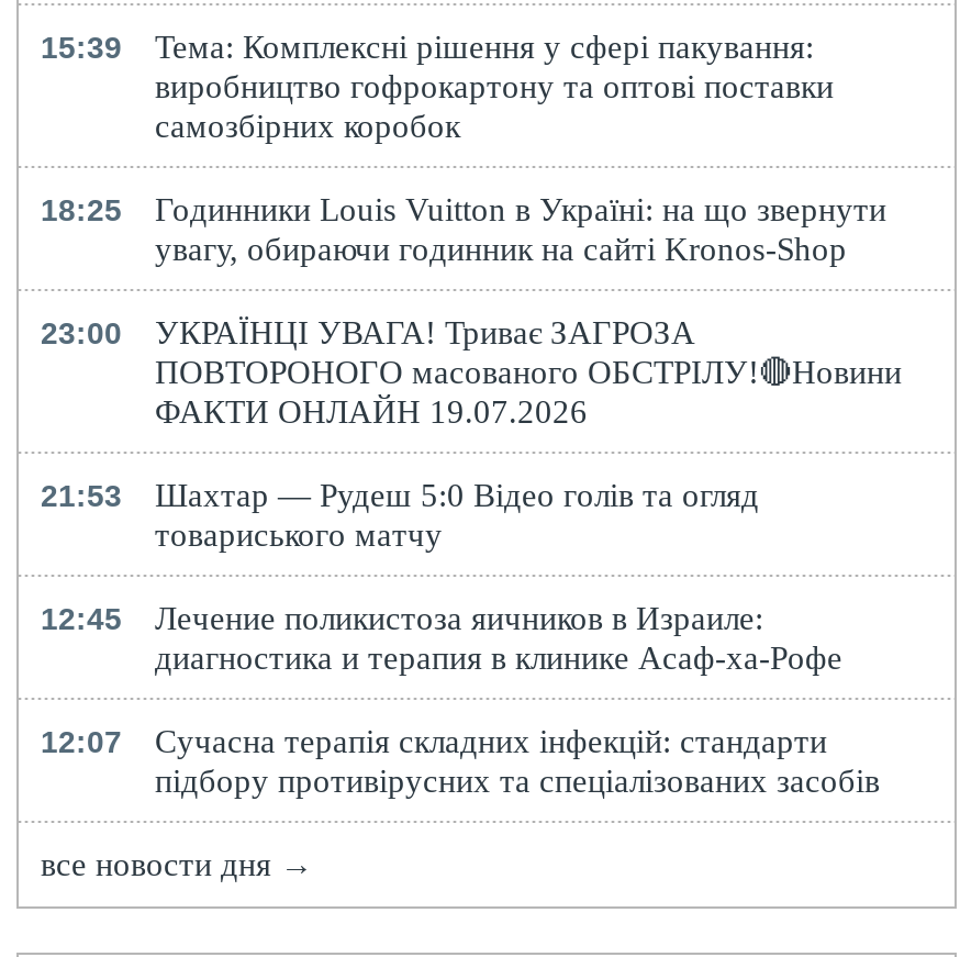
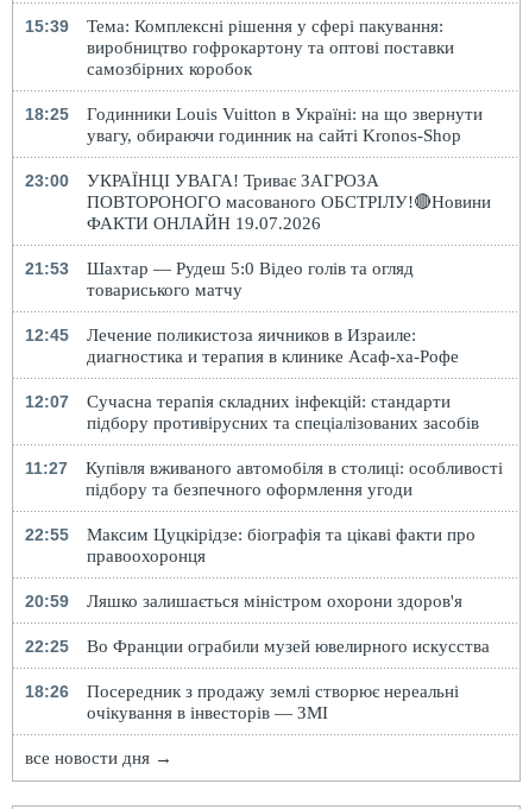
none -> [25,458,503,722] 11:27 | Купівля вживаного автомобіля в столиці: особливості | підбору та безпечного оформлення угоди | 22:55 | Максим Цуцкірідзе: біографія та цікаві факти про | правоохоронця | 20:59 | Ляшко залишається міністром охорони здоров'я | 22:25 | Во Франции ограбили музей ювелирного искусства | 18:26 | Посередник з продажу землі створює нереальні | очікування в інвесторів — ЗМІ

